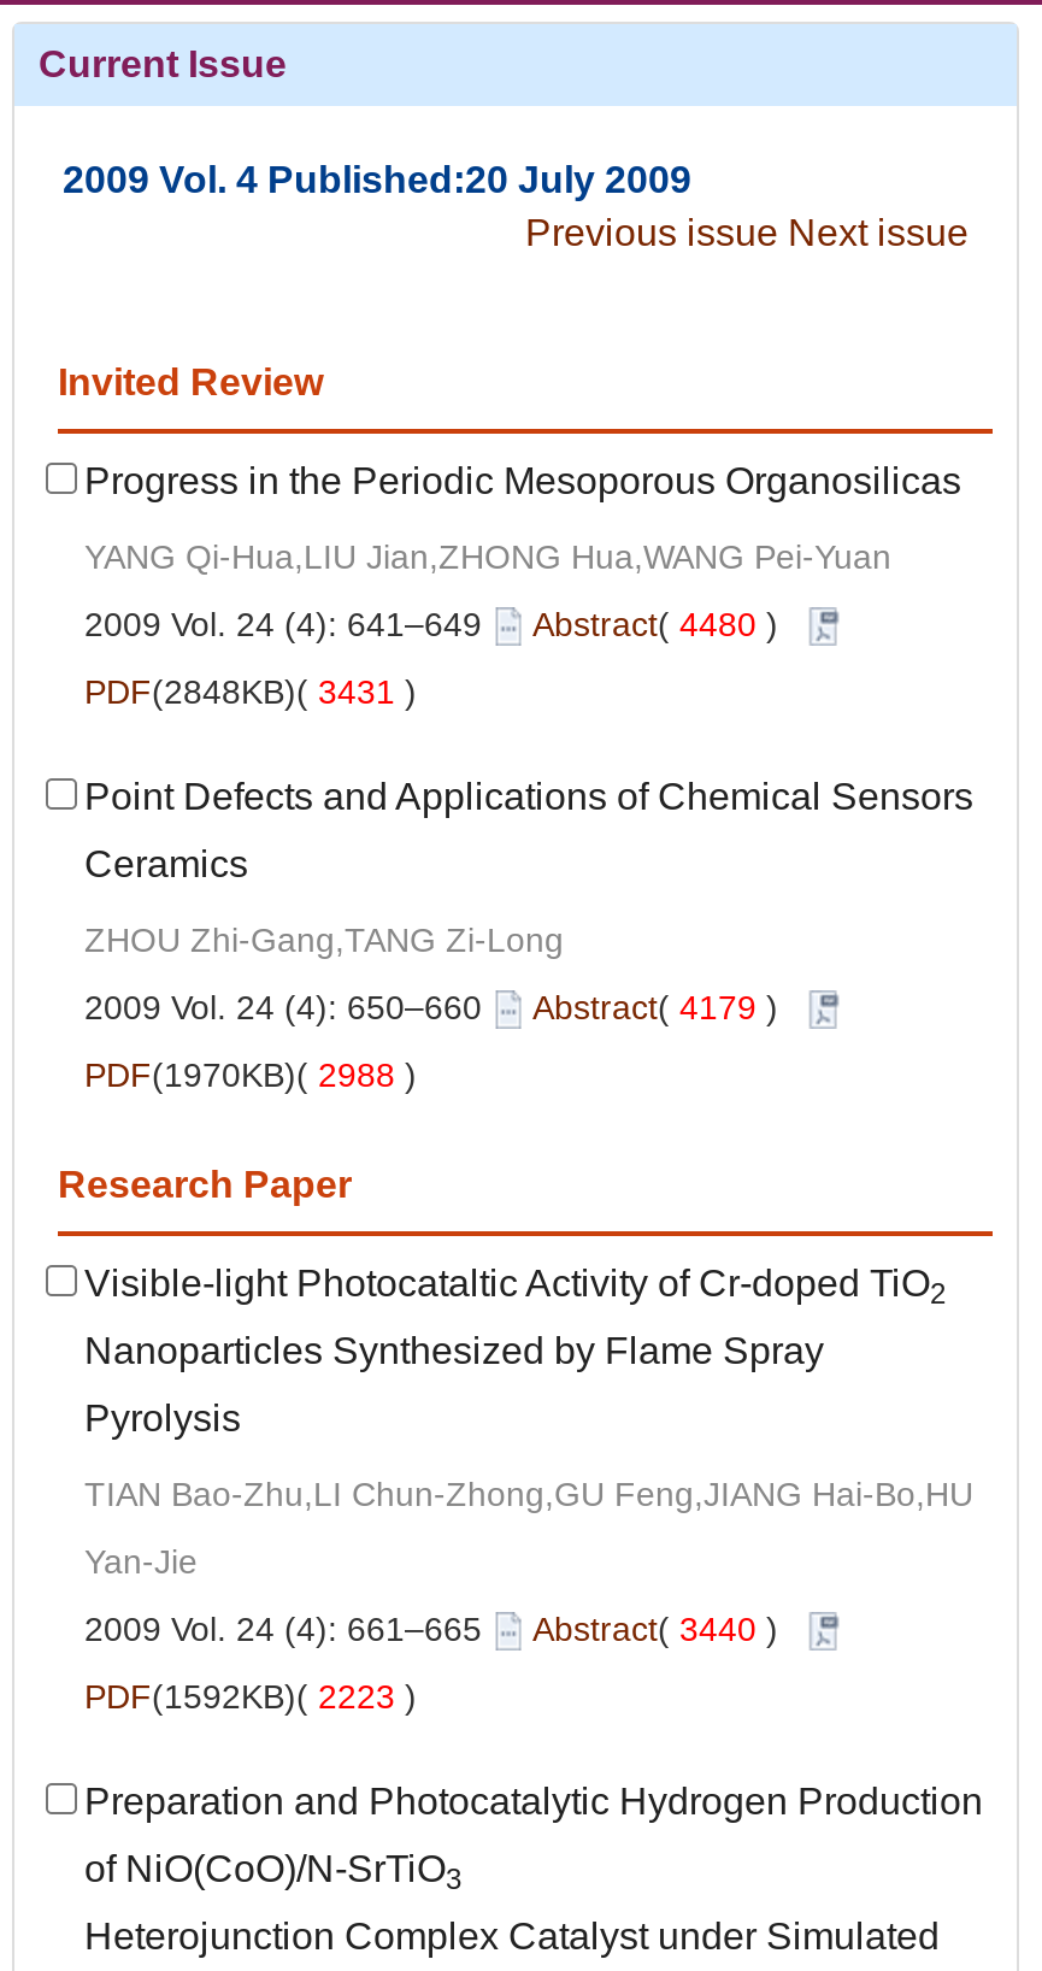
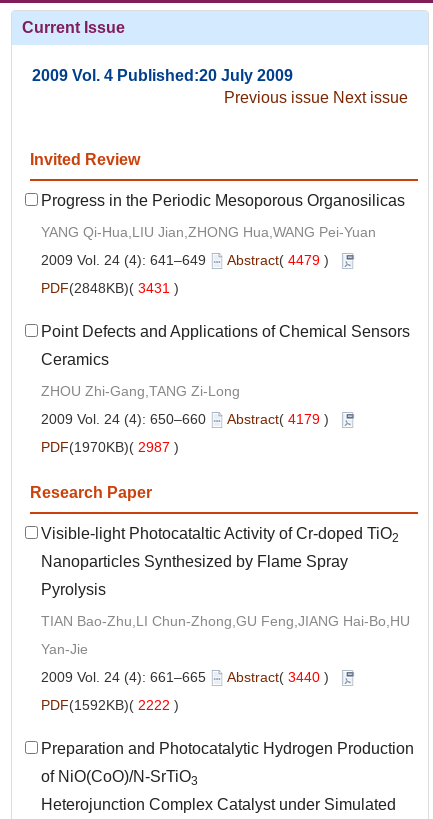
[84,605,807,643] 2009 Vol. 24 (4): 641–649 Abstract(4480) -> [41,252,341,268] 2009 Vol. 24 (4): 641–649 Abstract(4479)
[84,1055,417,1094] PDF(1970KB)(2988) -> [41,439,179,455] PDF(1970KB)(2987)
[84,1677,417,1716] PDF(1592KB)(2223) -> [41,697,179,713] PDF(1592KB)(2222)

